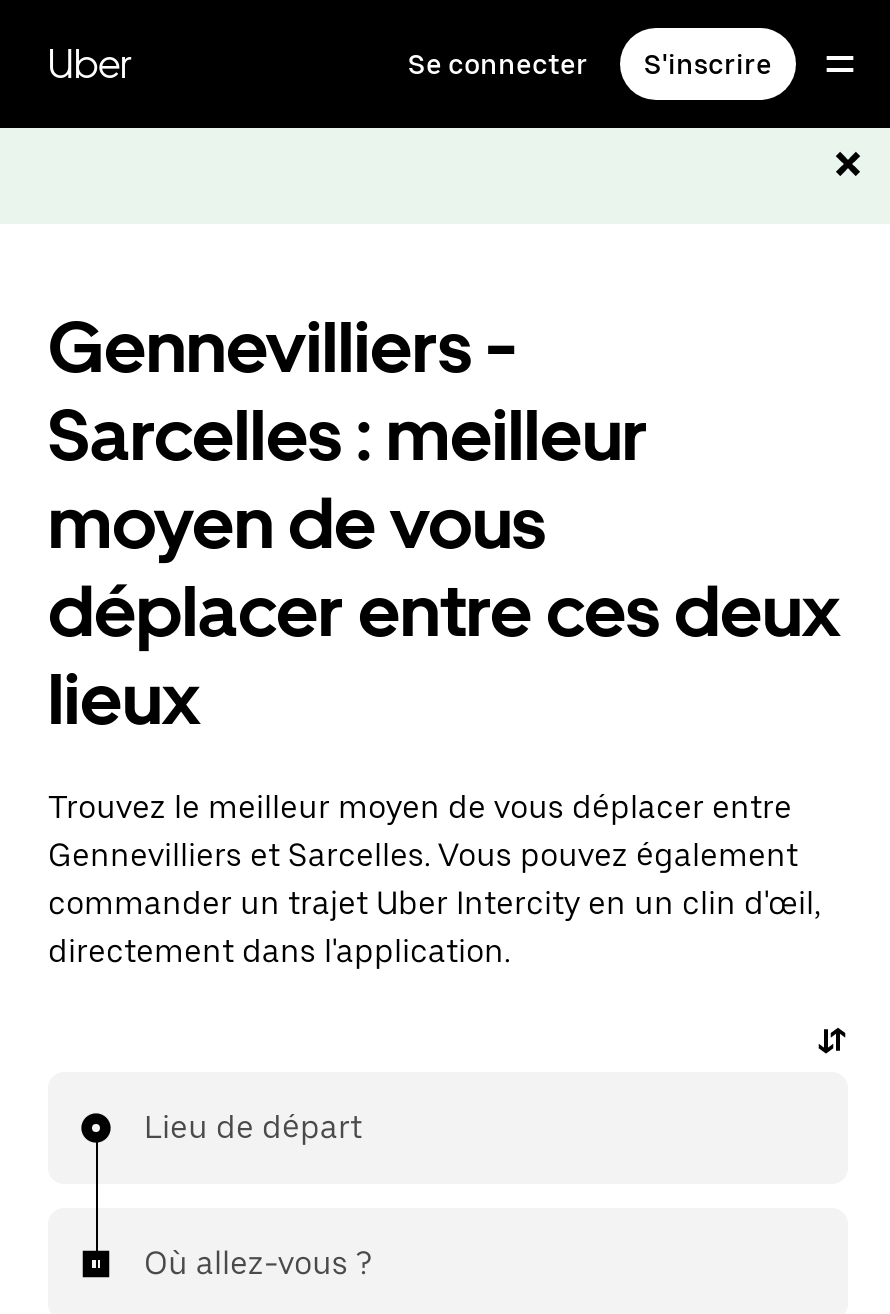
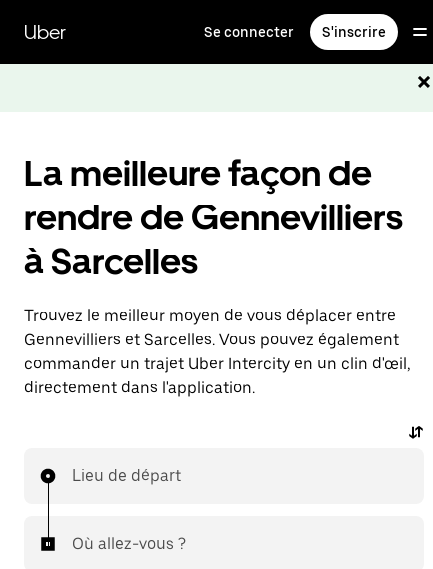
[48,304,840,742] Gennevilliers - | Sarcelles : meilleur | moyen de vous | déplacer entre ces deux | lieux -> [24,152,403,283] La meilleure façon de | rendre de Gennevilliers | à Sarcelles

